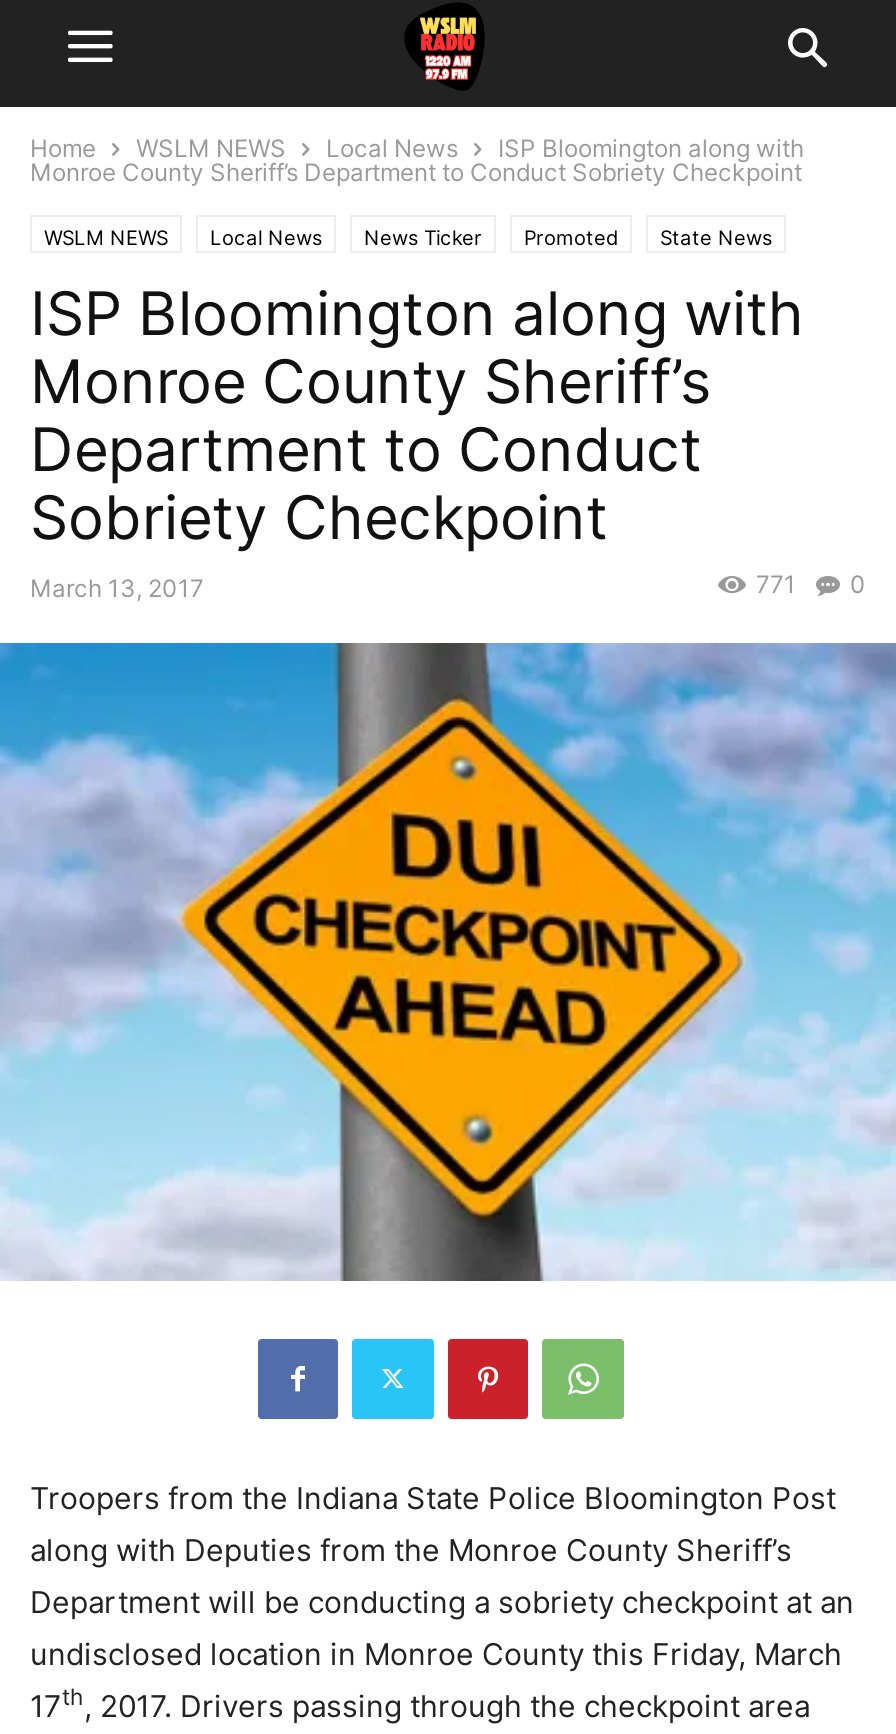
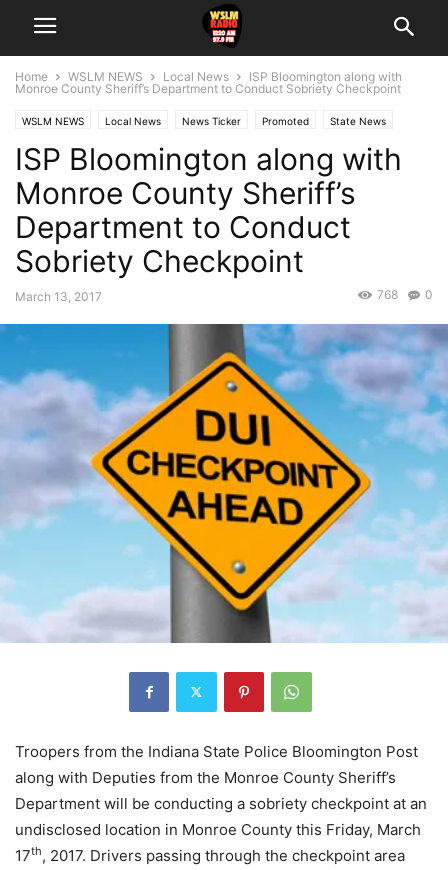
[756,569,866,599] 771 0 -> [377,287,433,302] 768 0

